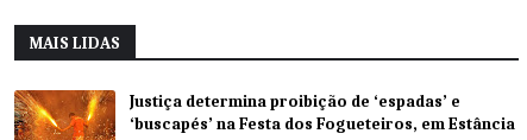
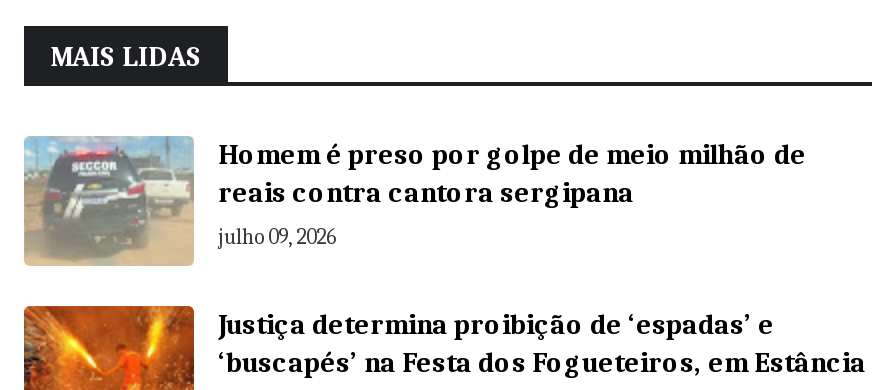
none -> [24,134,806,268] [image] | Homem é preso por golpe de meio milhão de | reais contra cantora sergipana | julho 09, 2026

